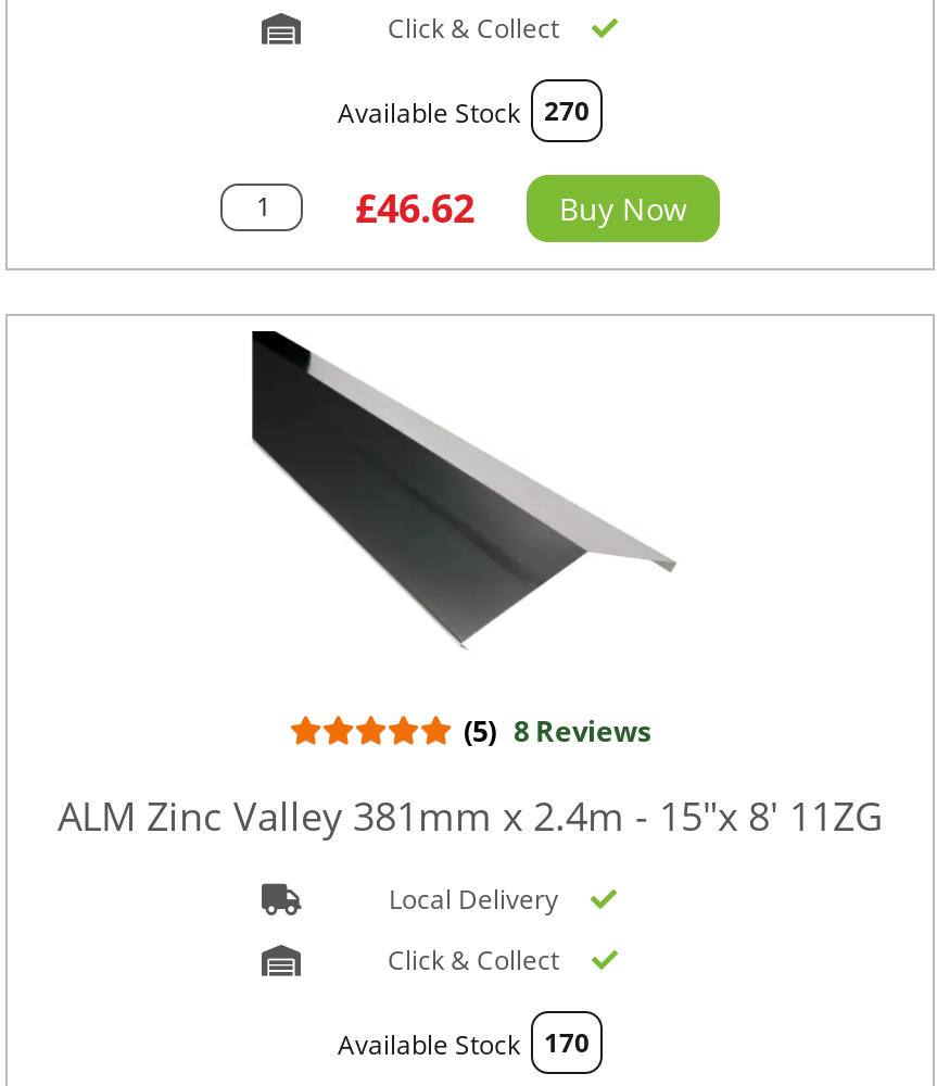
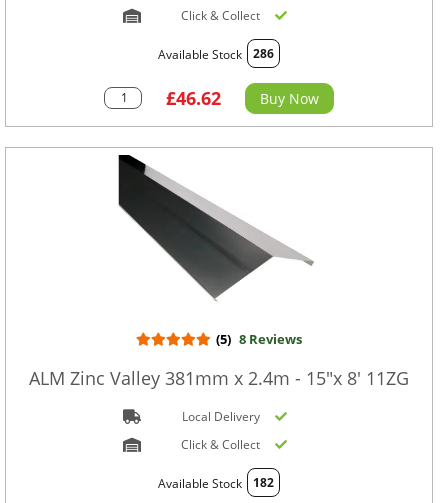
[338,92,590,131] Available Stock 270 -> [158,45,274,63] Available Stock 286
[338,1023,590,1062] Available Stock 170 -> [158,474,274,491] Available Stock 182

